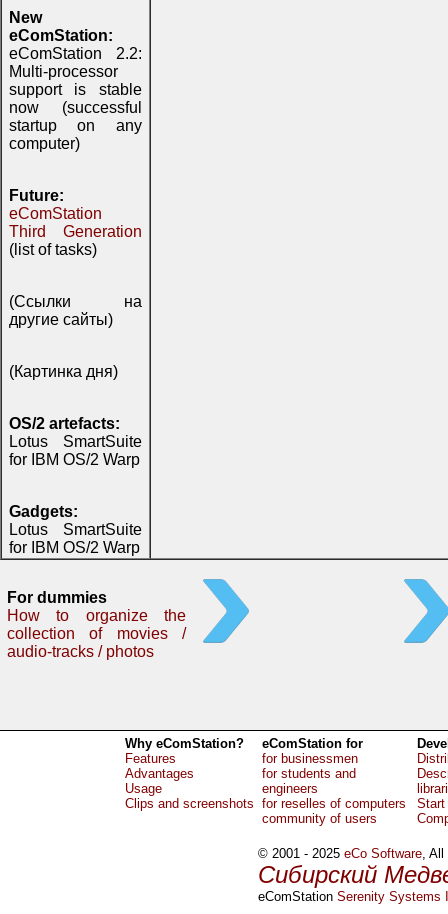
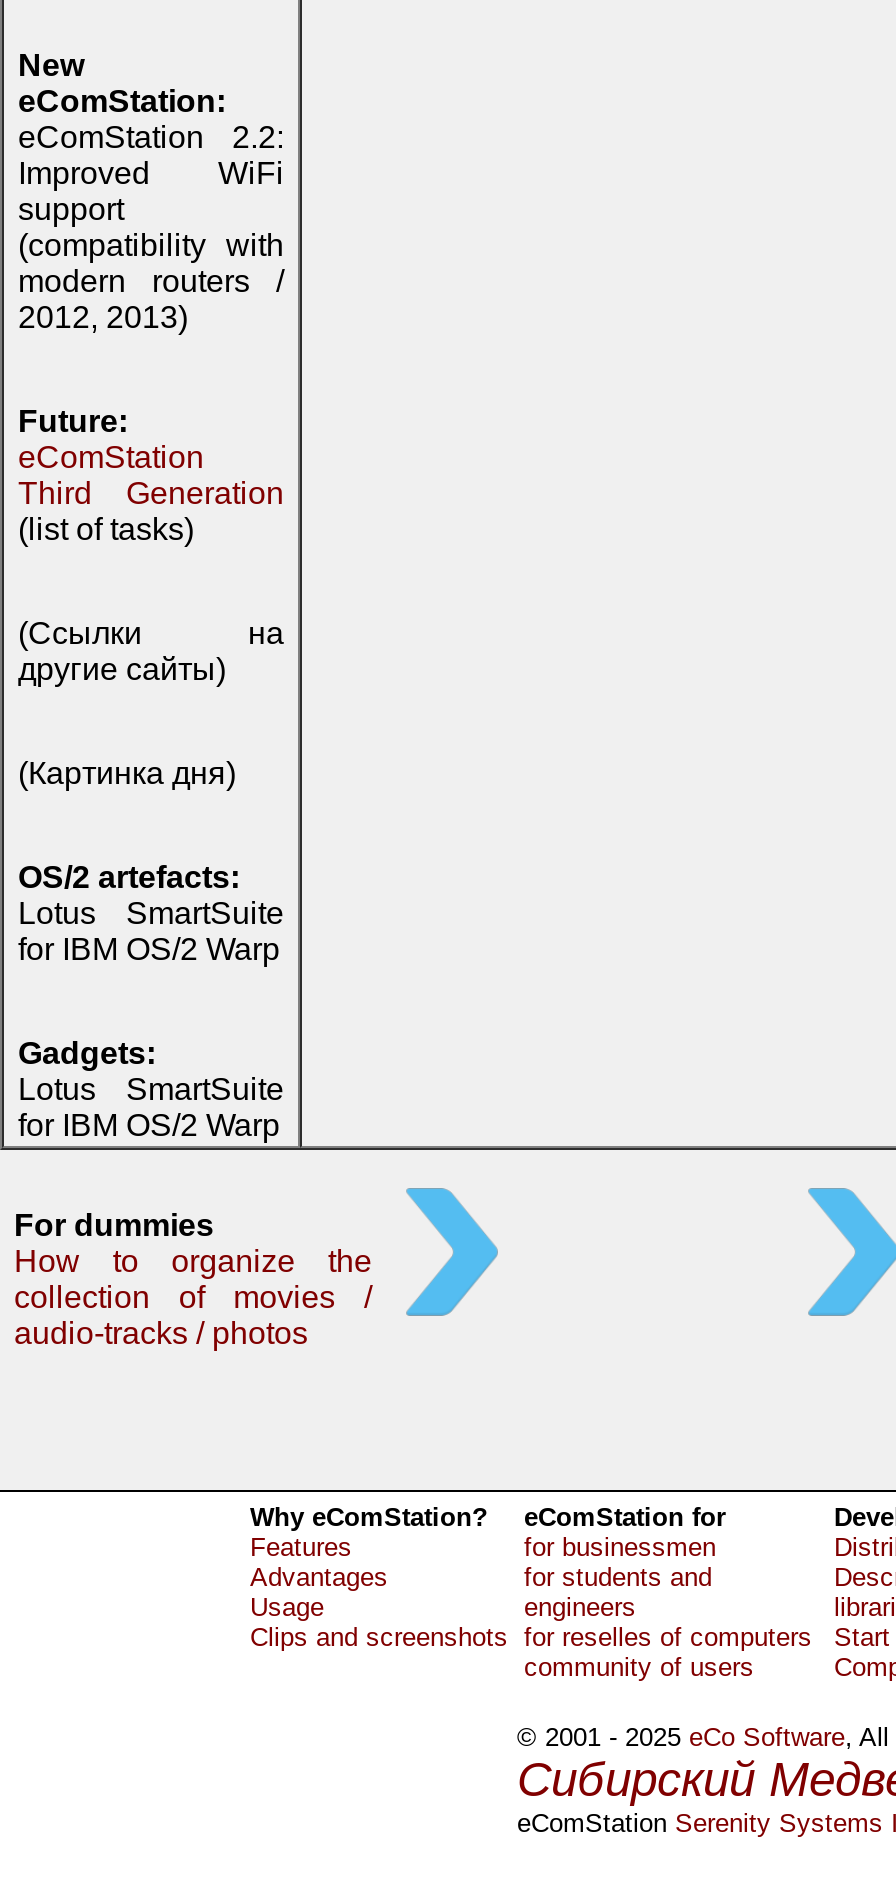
[9,63,142,152] Multi-processor | support is stable | now (successful | startup on any | computer) -> [18,156,284,334] Improved WiFi | support | (compatibility with | modern routers / | 2012, 2013)

